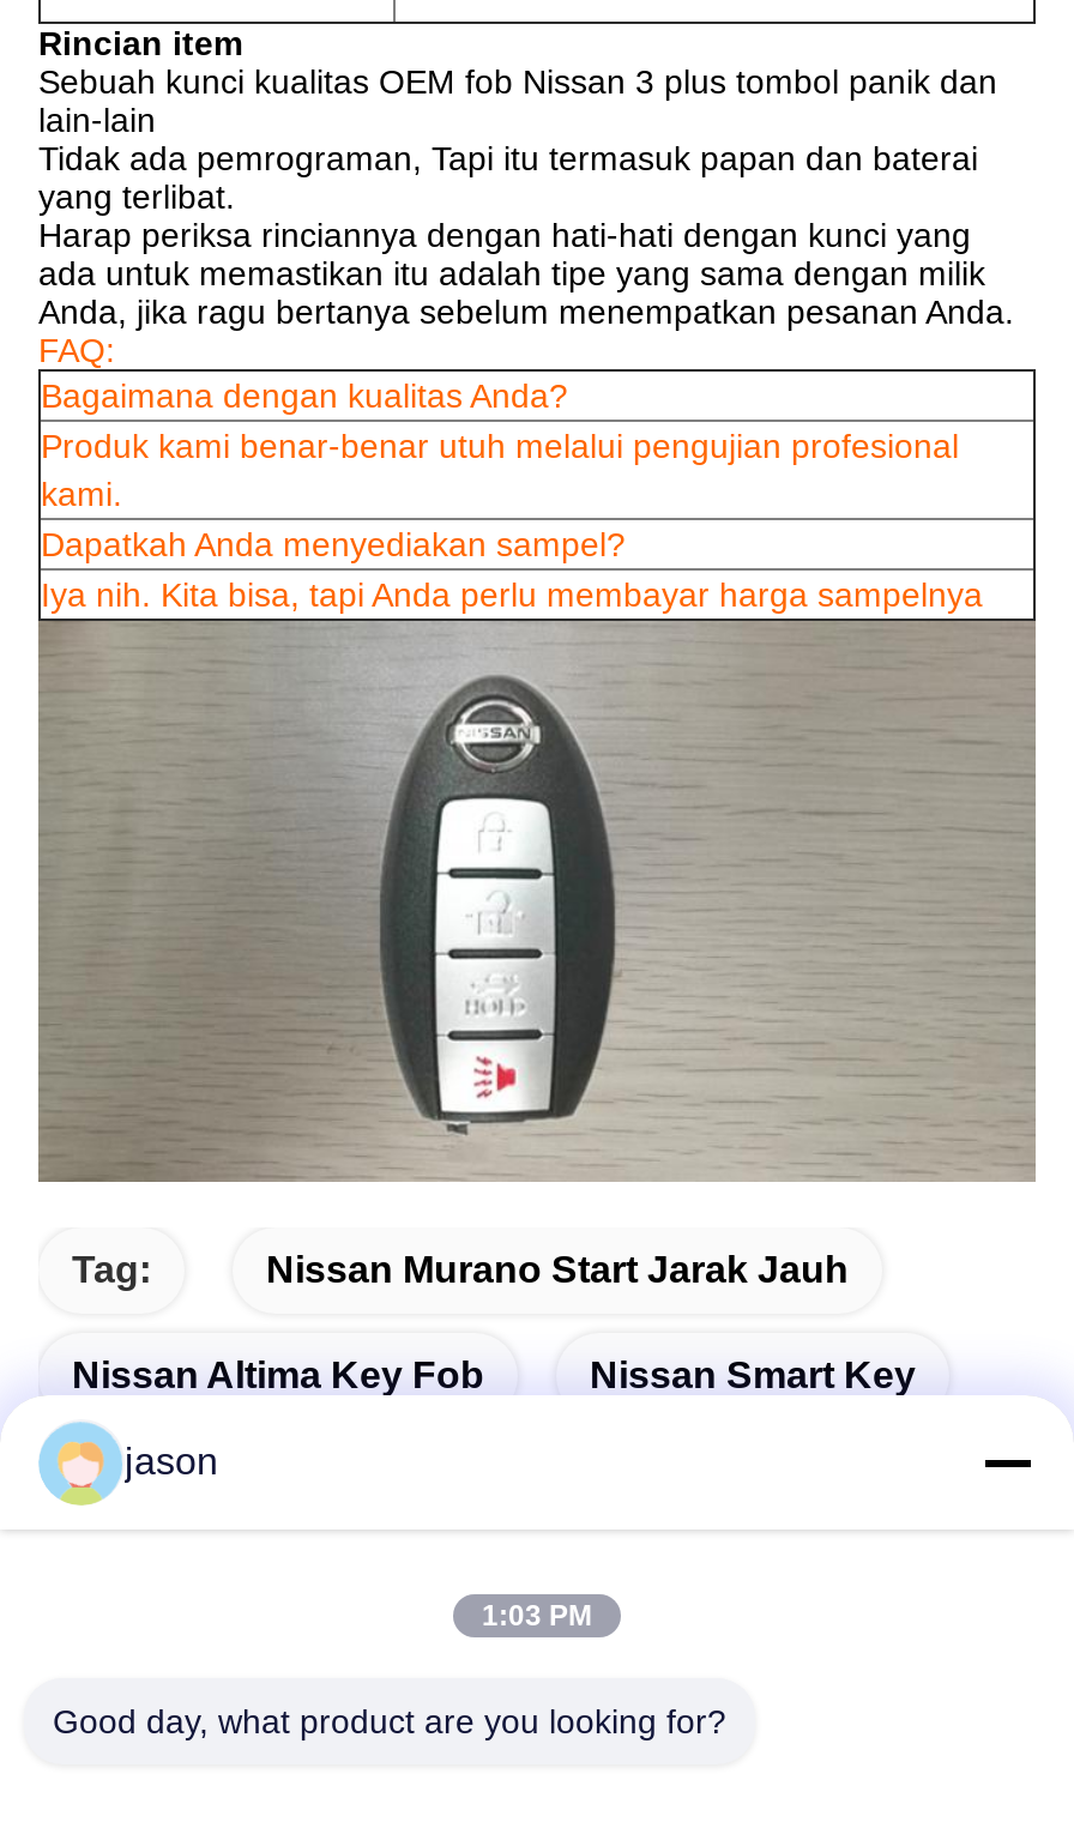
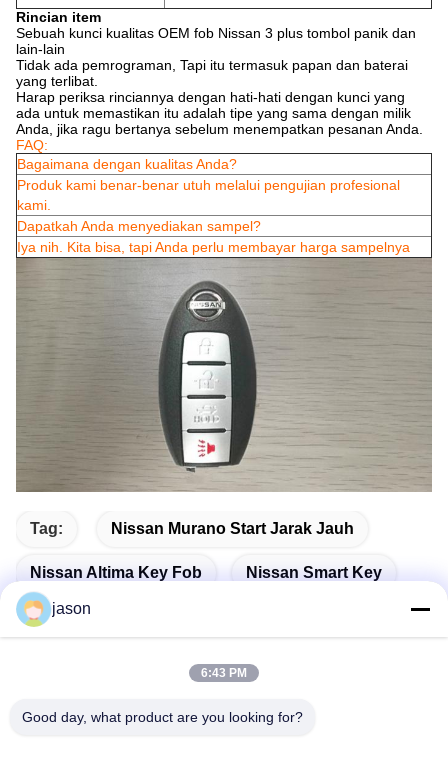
[482,1599,592,1633] 1:03 PM -> [201,666,247,680] 6:43 PM

